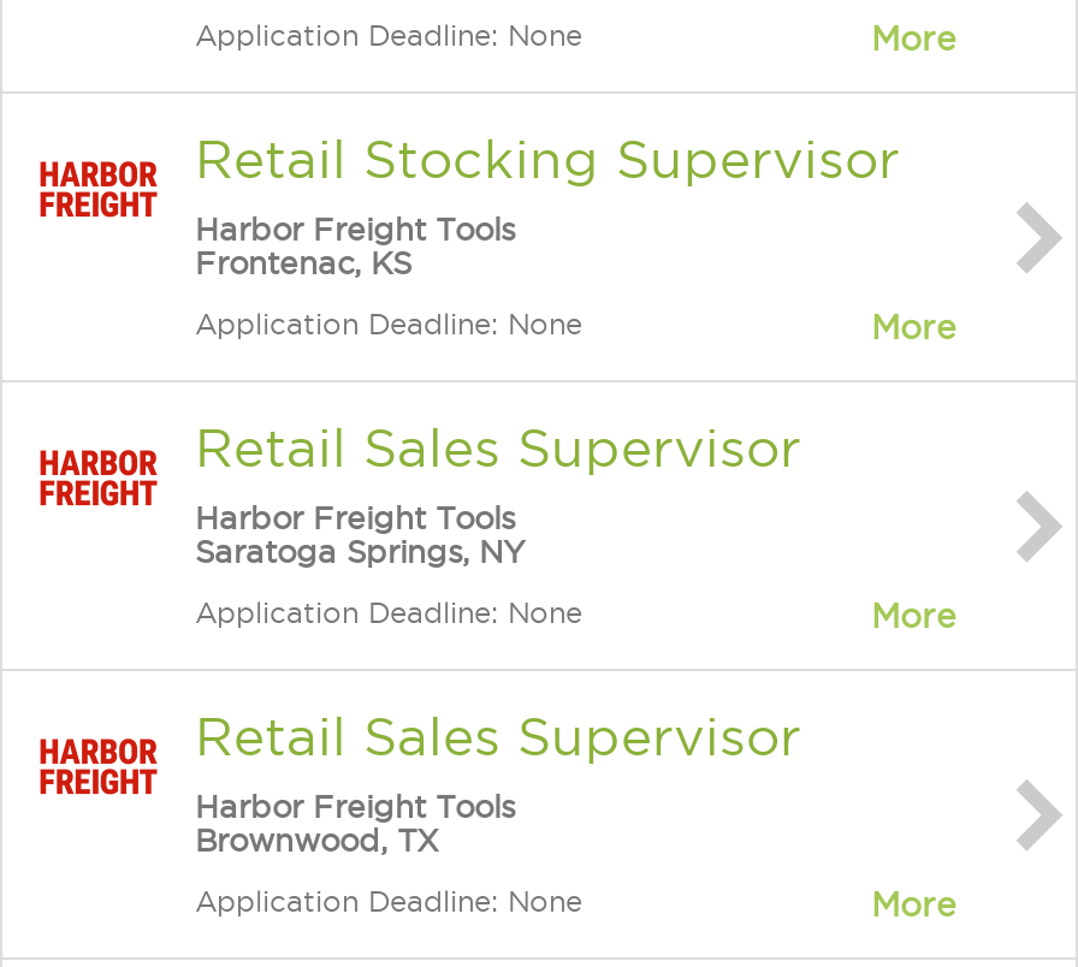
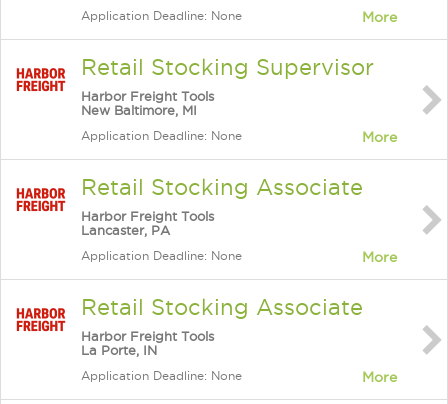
[195,245,411,279] Frontenac, KS -> [81,103,197,117] New Baltimore, MI
[195,419,801,476] Retail Sales Supervisor -> [81,175,363,199] Retail Stocking Associate
[195,534,525,568] Saratoga Springs, NY -> [81,223,170,237] Lancaster, PA
[195,707,801,765] Retail Sales Supervisor -> [81,295,363,319] Retail Stocking Associate
[195,823,438,856] Brownwood, TX -> [81,343,157,357] La Porte, IN

